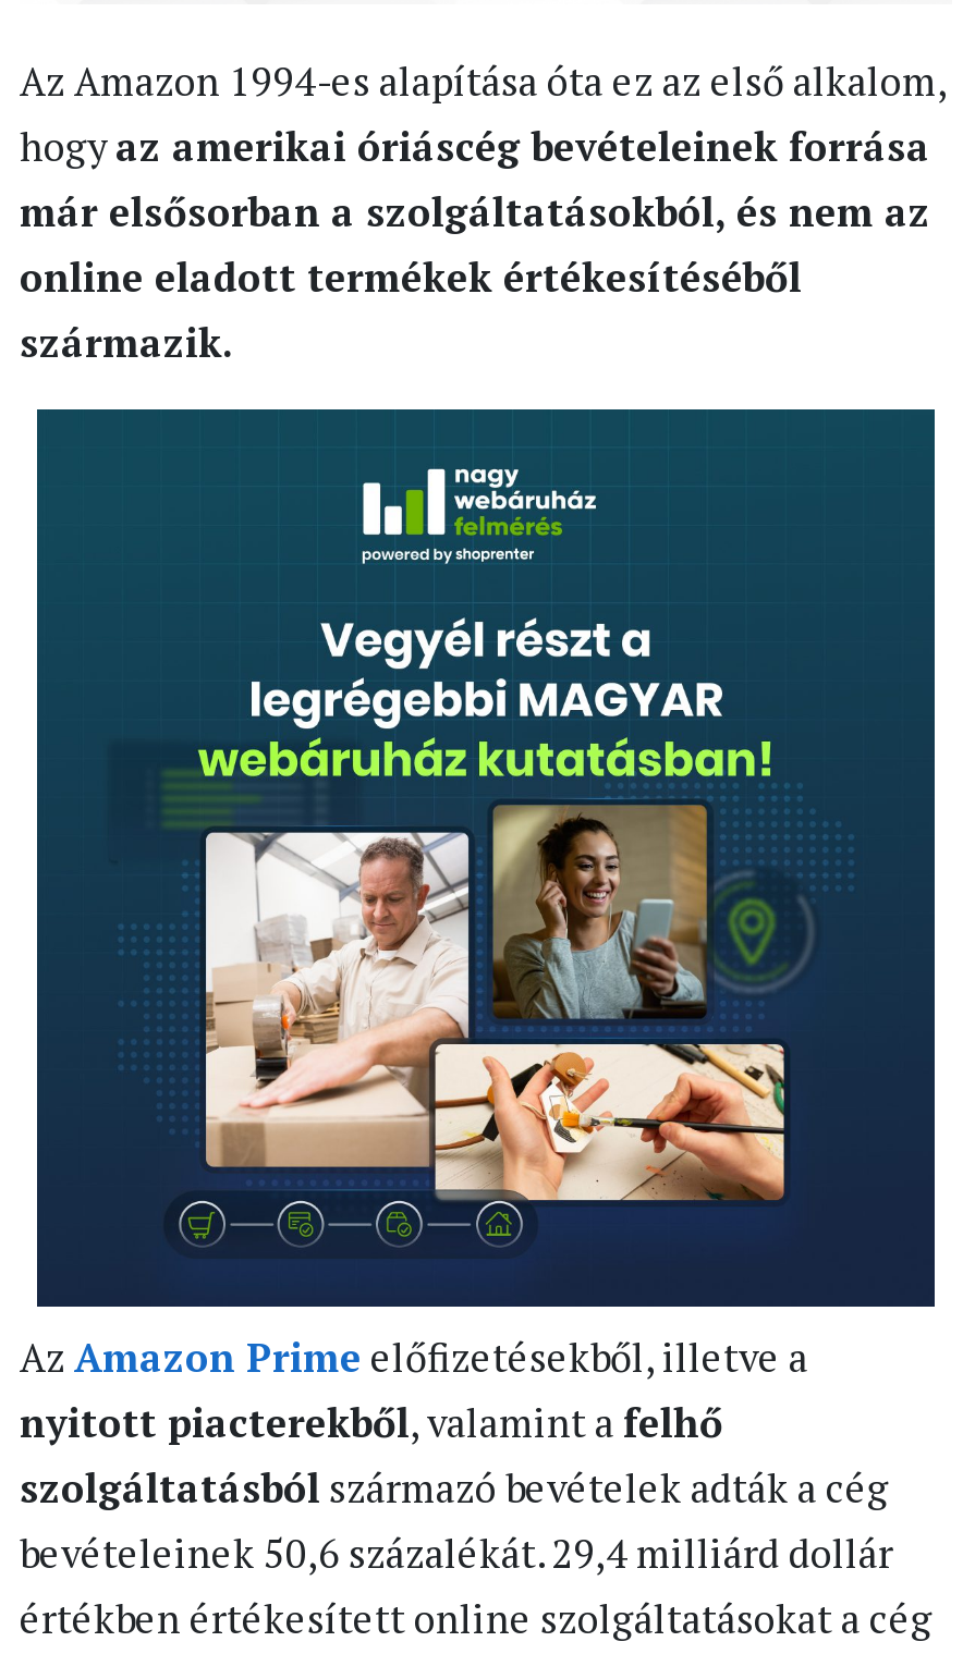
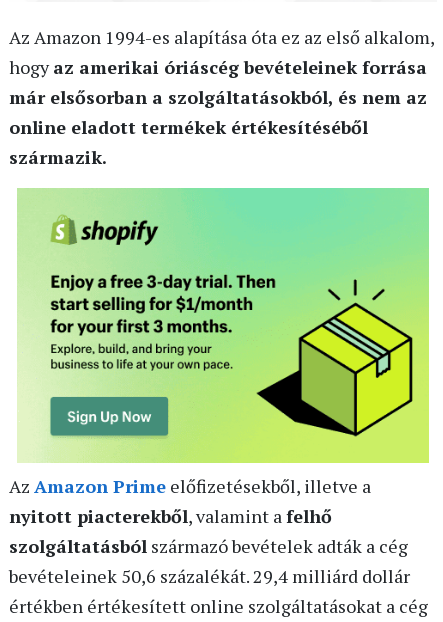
[35,407,937,1311] [image] -> [17,188,430,463] [image]

